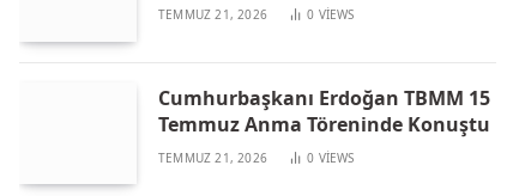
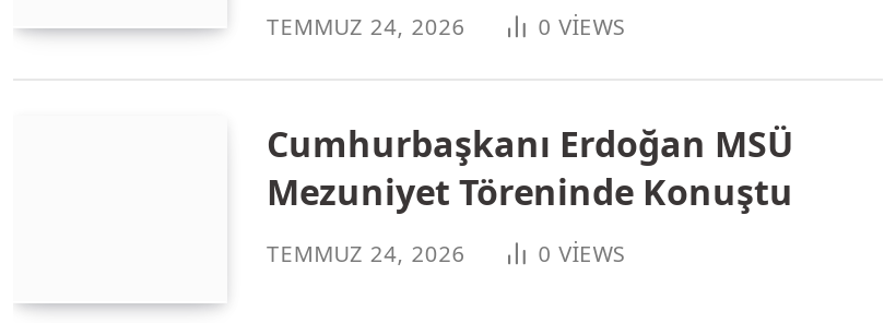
[158,7,267,23] TEMMUZ 21, 2026 -> [267,12,465,43] TEMMUZ 24, 2026
[158,84,490,137] Cumhurbaşkanı Erdoğan TBMM 15 | Temmuz Anma Töreninde Konuştu -> [267,121,793,217] Cumhurbaşkanı Erdoğan MSÜ | Mezuniyet Töreninde Konuştu
[158,149,267,166] TEMMUZ 21, 2026 -> [267,239,465,270] TEMMUZ 24, 2026

